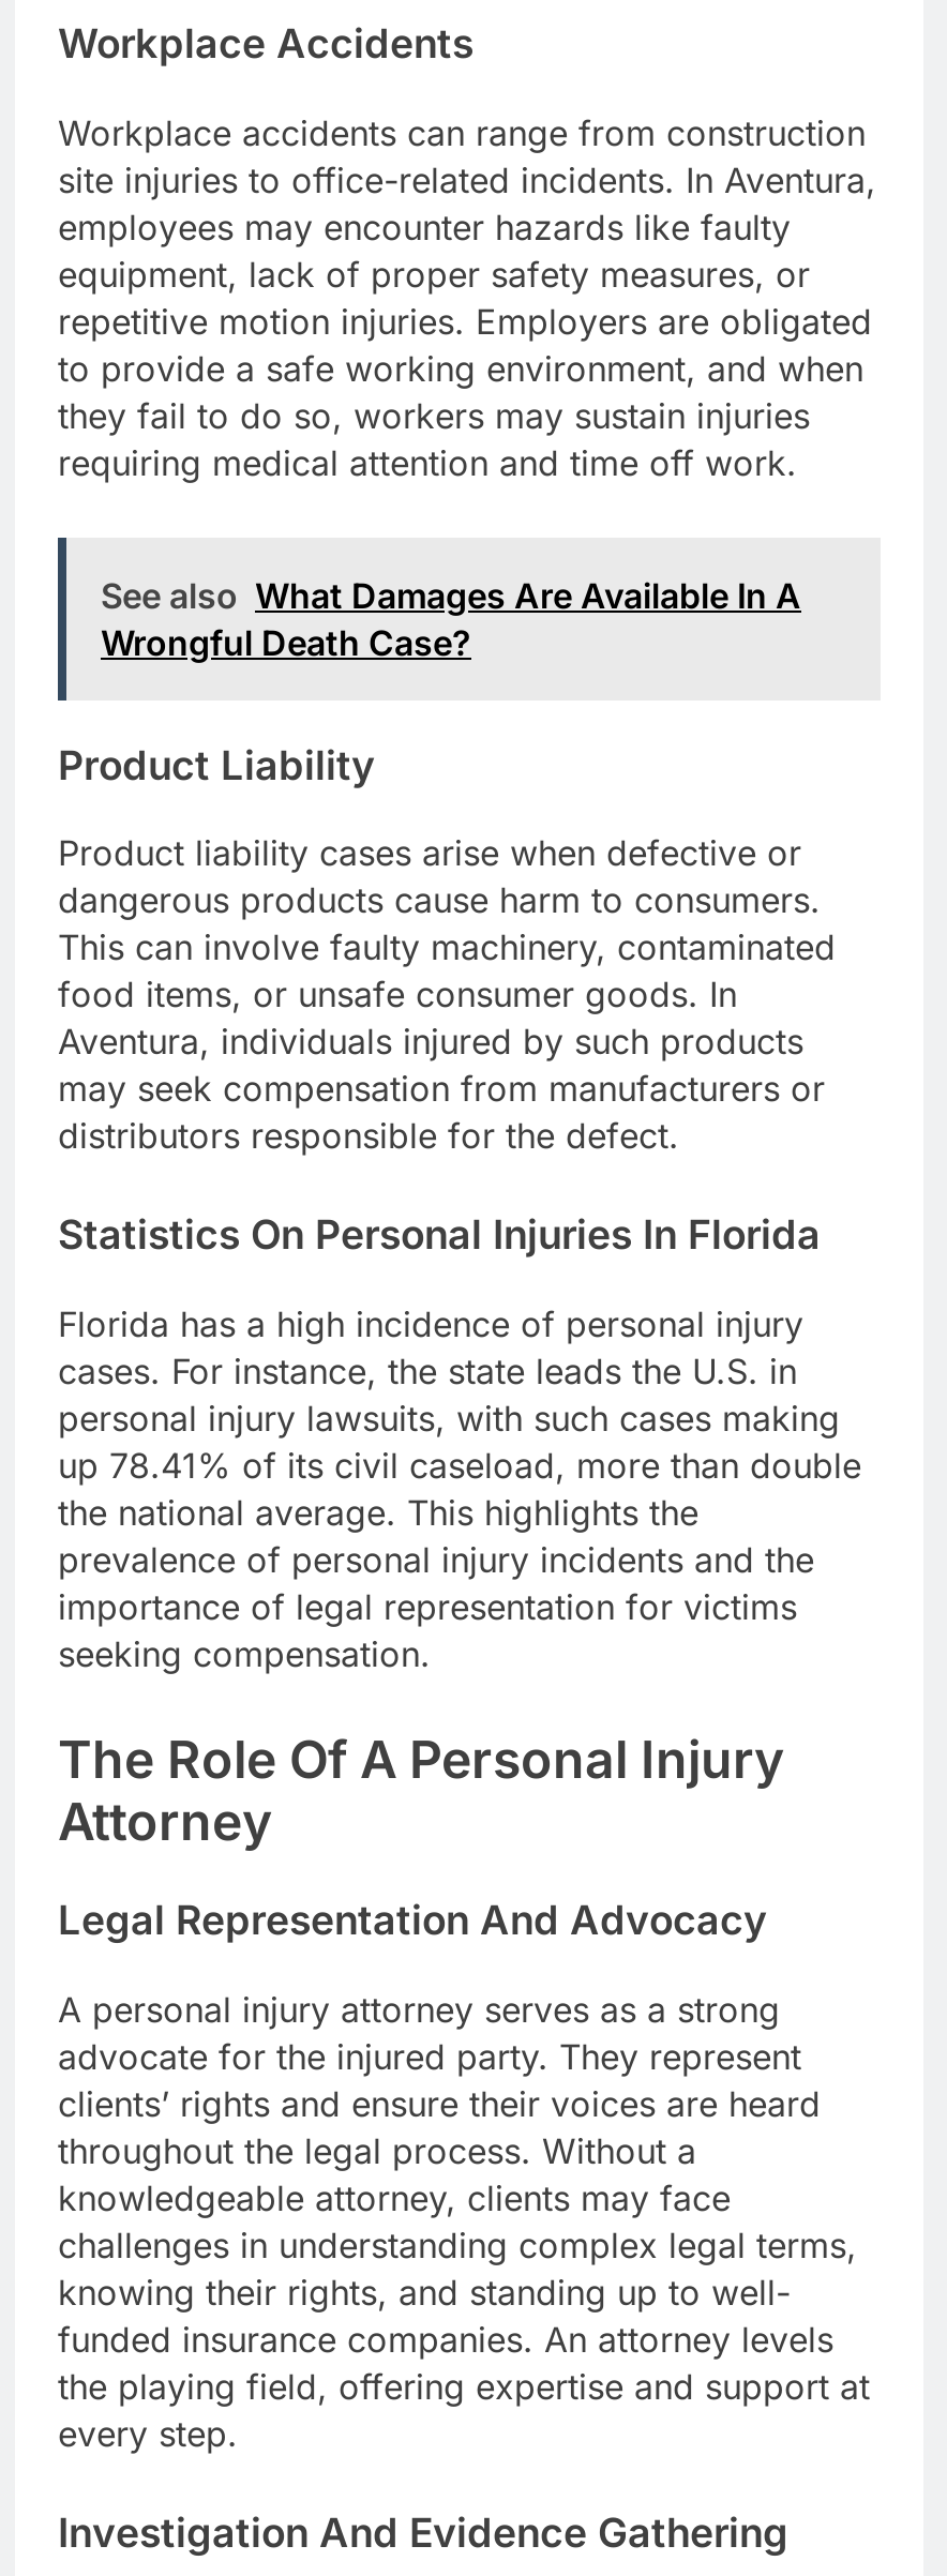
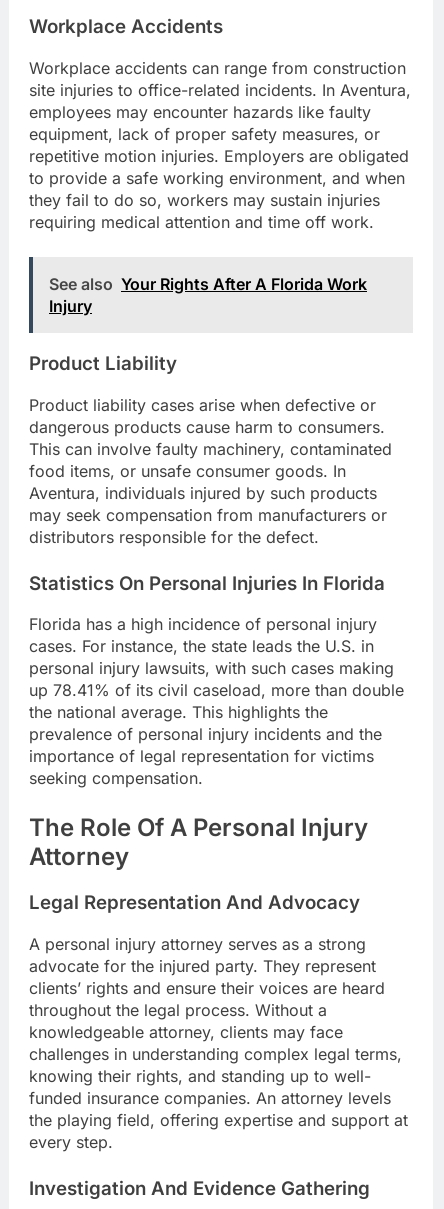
[101,574,801,664] See also What Damages Are Available In A | Wrongful Death Case? -> [49,274,367,316] See also Your Rights After A Florida Work | Injury

